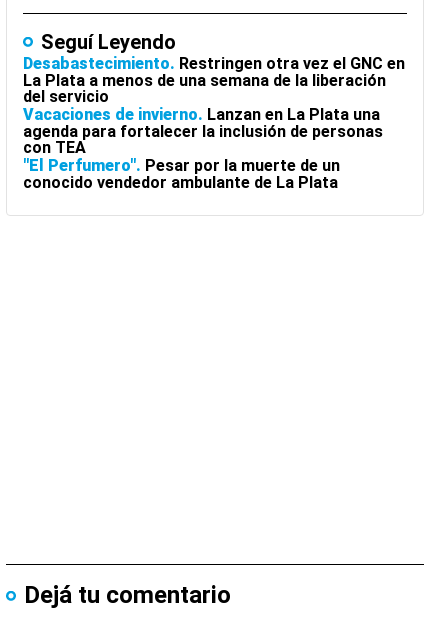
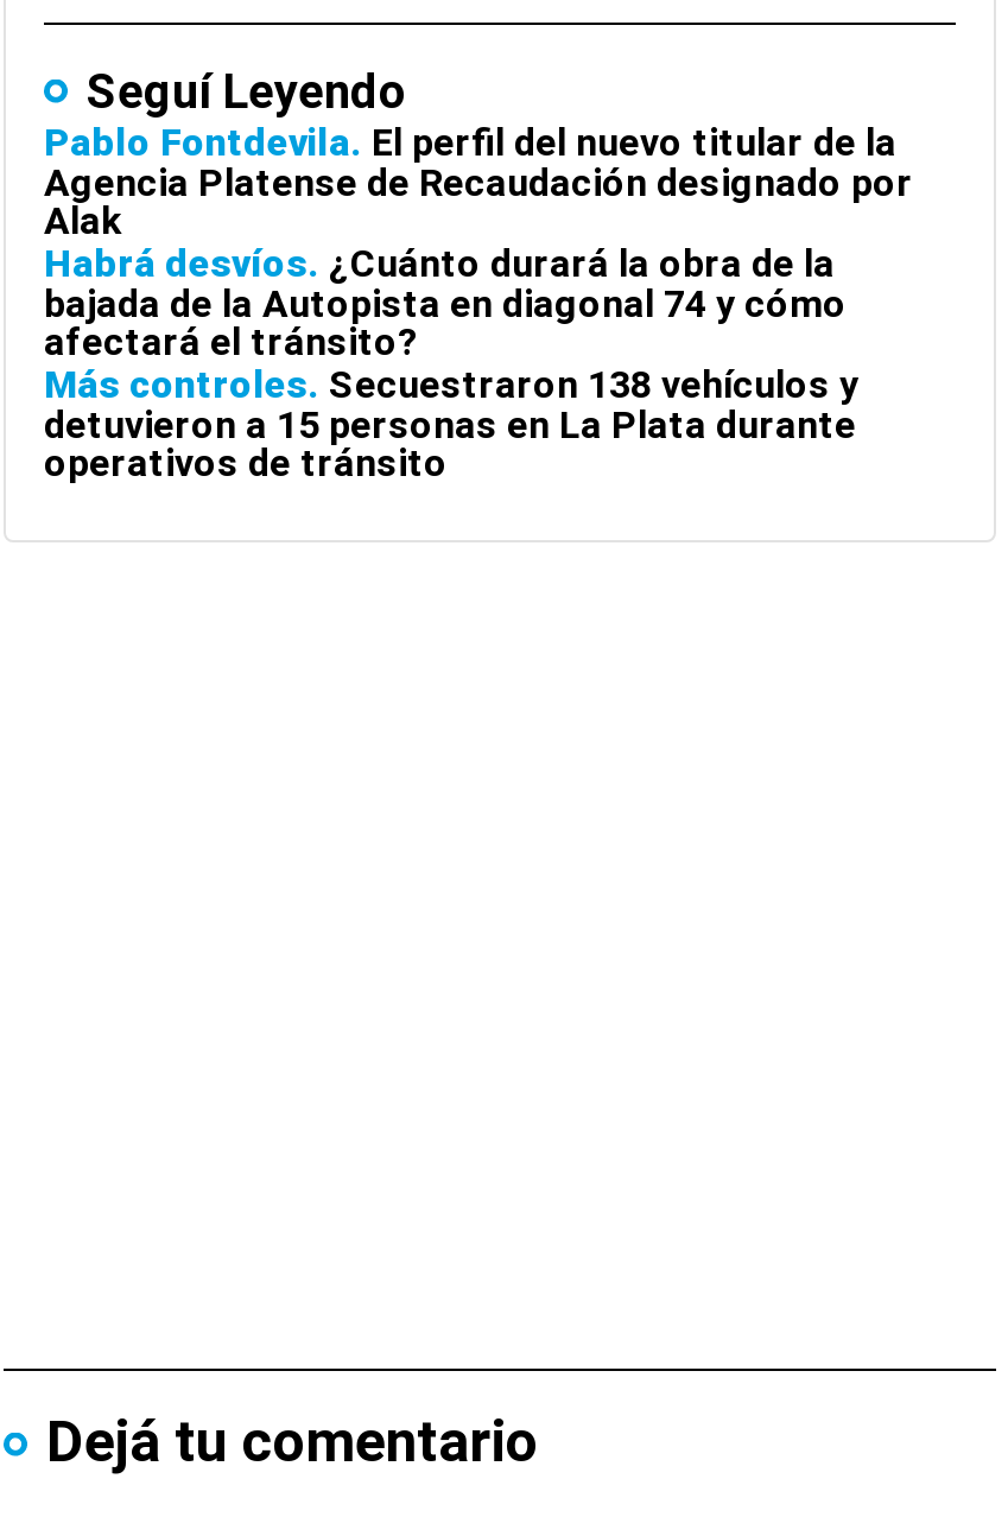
[23,54,405,192] Desabastecimiento Restringen otra vez el GNC en | La Plata a menos de una semana de la liberación | del servicio | Vacaciones de invierno Lanzan en La Plata una | agenda para fortalecer la inclusión de personas | con TEA | "El Perfumero" Pesar por la muerte de un | conocido vendedor ambulante de La Plata -> [44,120,913,485] Pablo Fontdevila El perfil del nuevo titular de la | Agencia Platense de Recaudación designado por | Alak | Habrá desvíos ¿Cuánto durará la obra de la | bajada de la Autopista en diagonal 74 y cómo | afectará el tránsito? | Más controles Secuestraron 138 vehículos y | detuvieron a 15 personas en La Plata durante | operativos de tránsito

